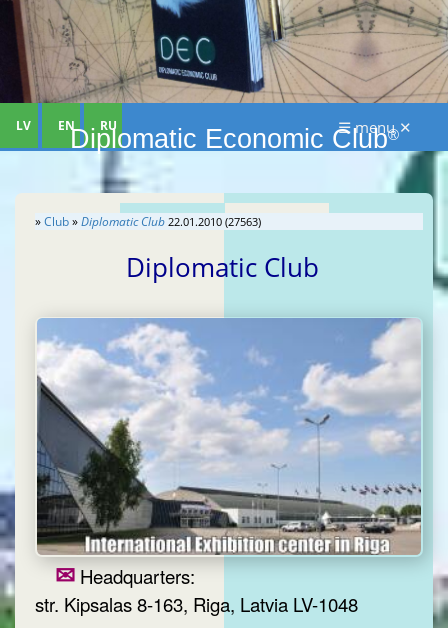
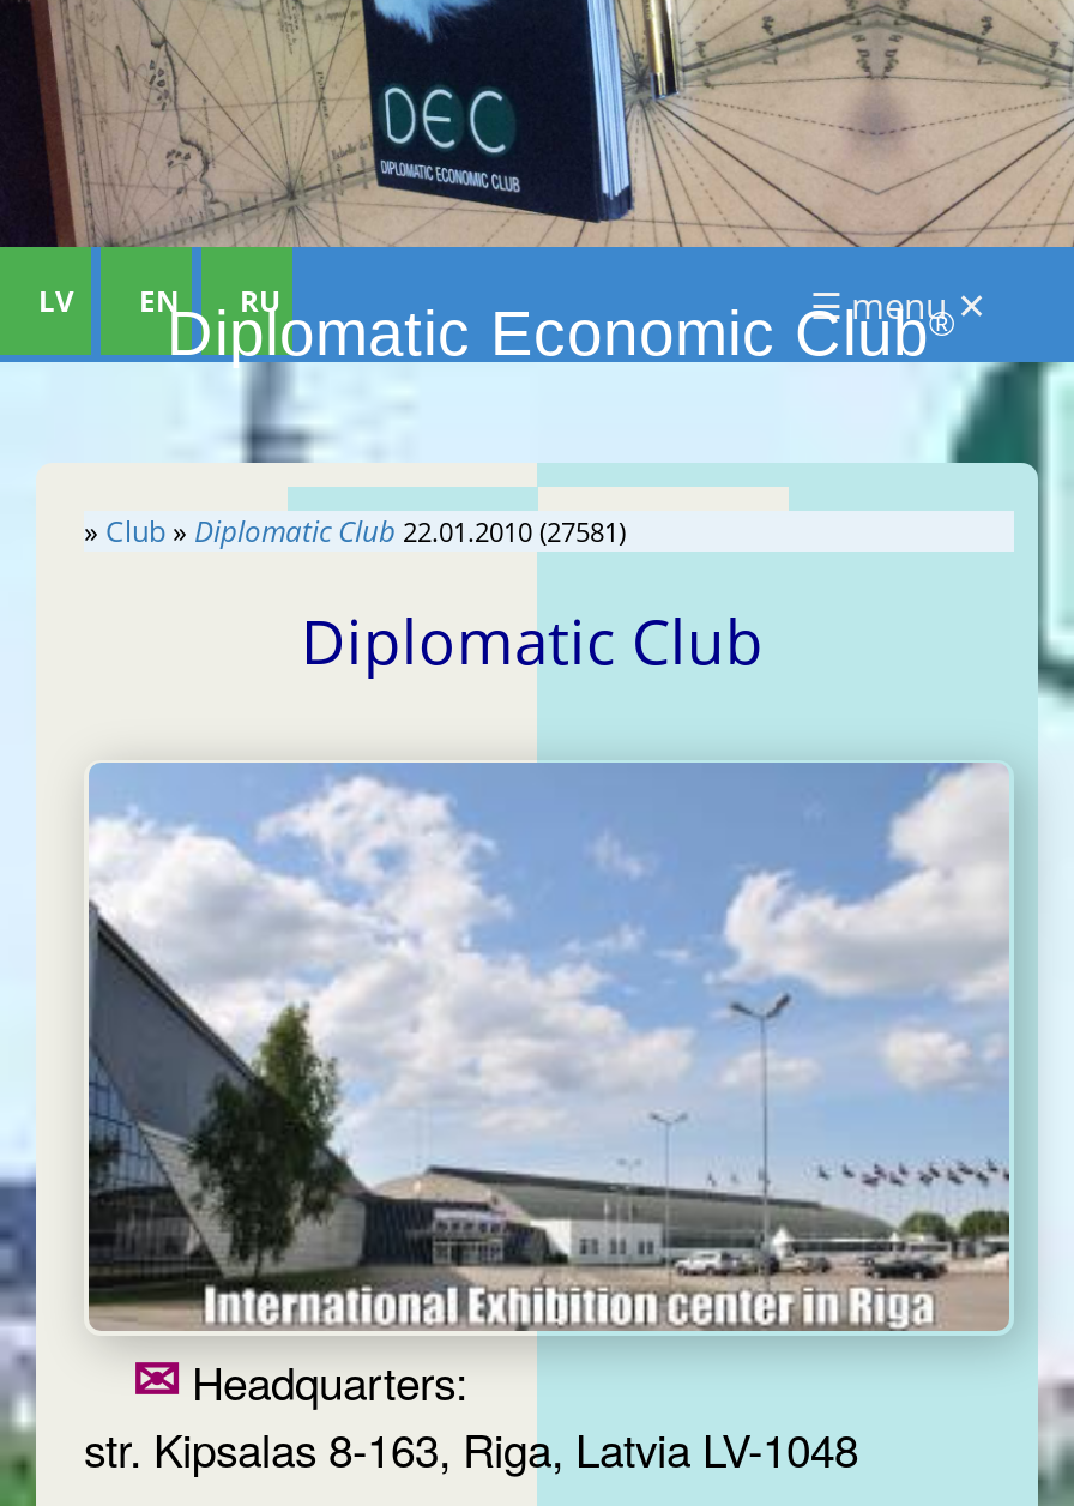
[35,213,261,230] » Club» Diplomatic Club 22.01.2010 (27563) -> [84,511,626,552] » Club» Diplomatic Club 22.01.2010 (27581)

